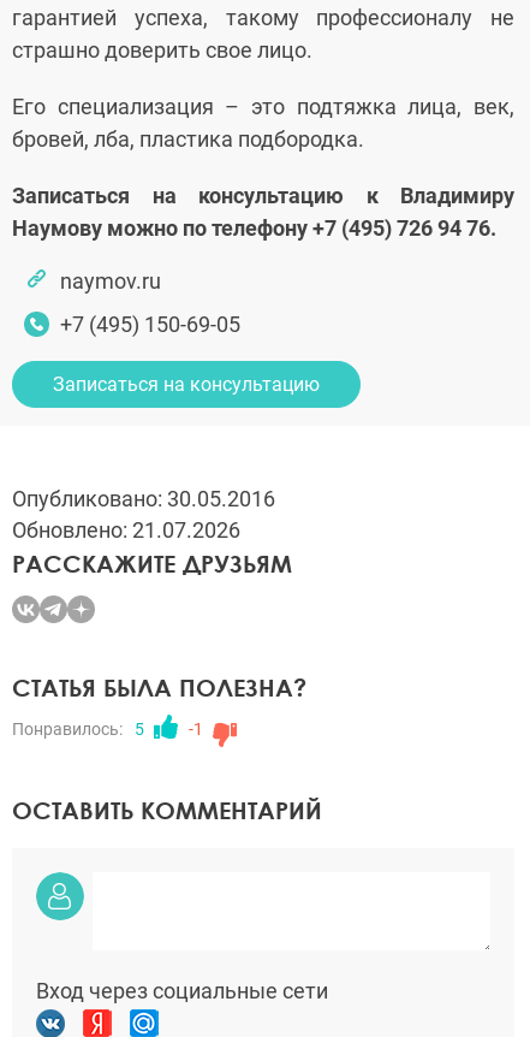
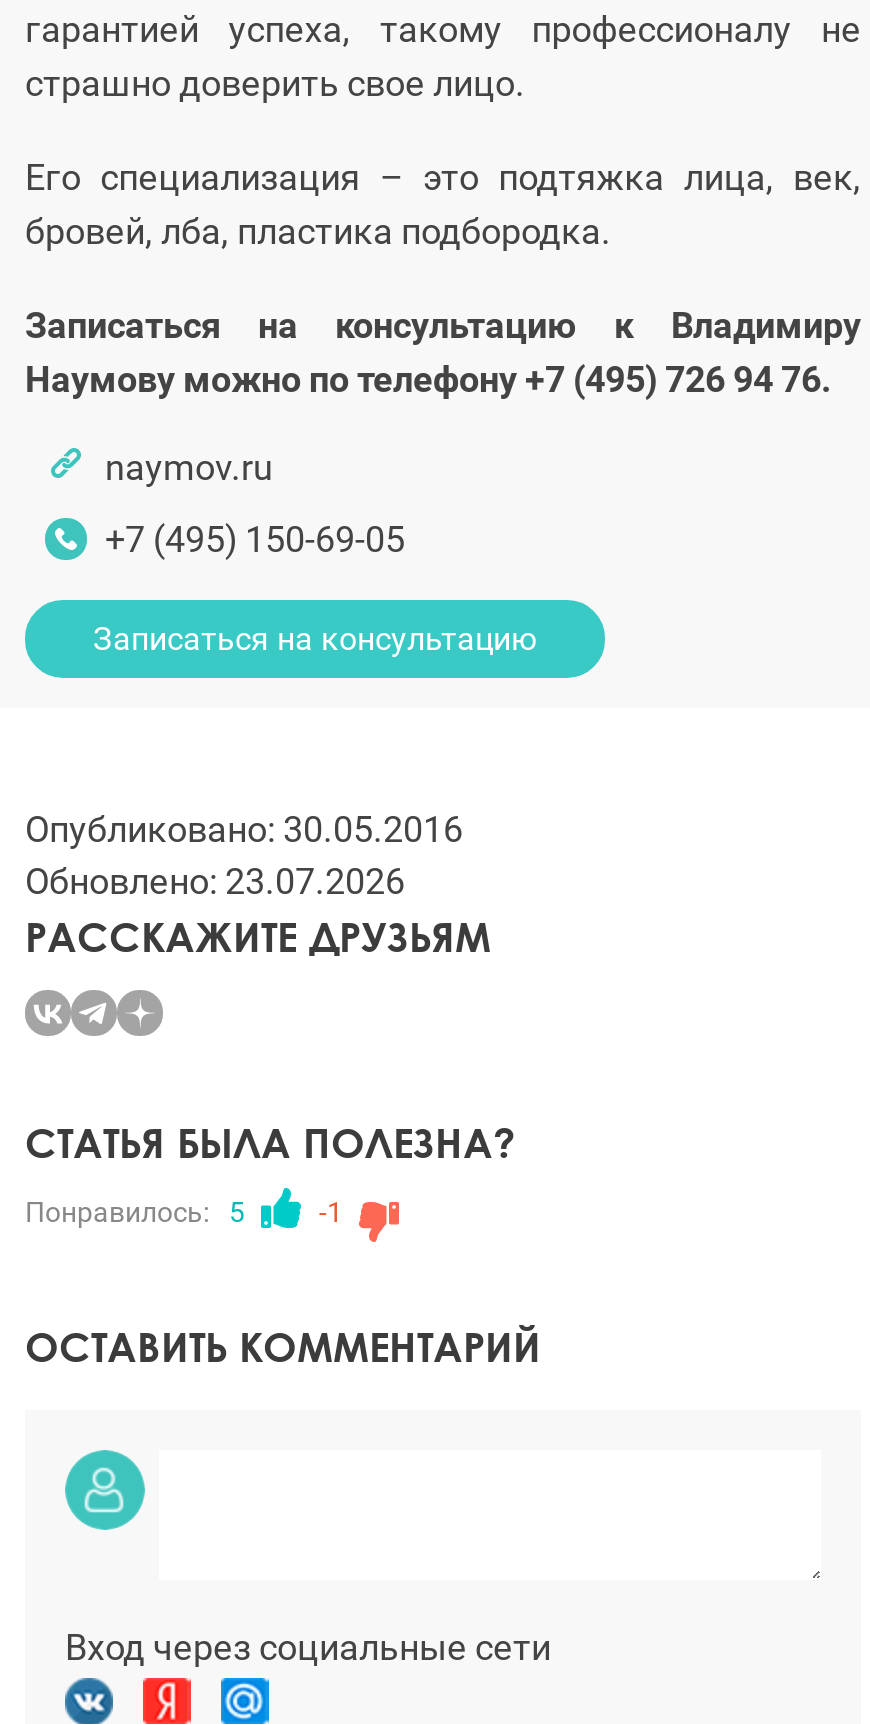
[12,517,240,542] Обновлено: 21.07.2026 -> [25,860,405,902] Обновлено: 23.07.2026

